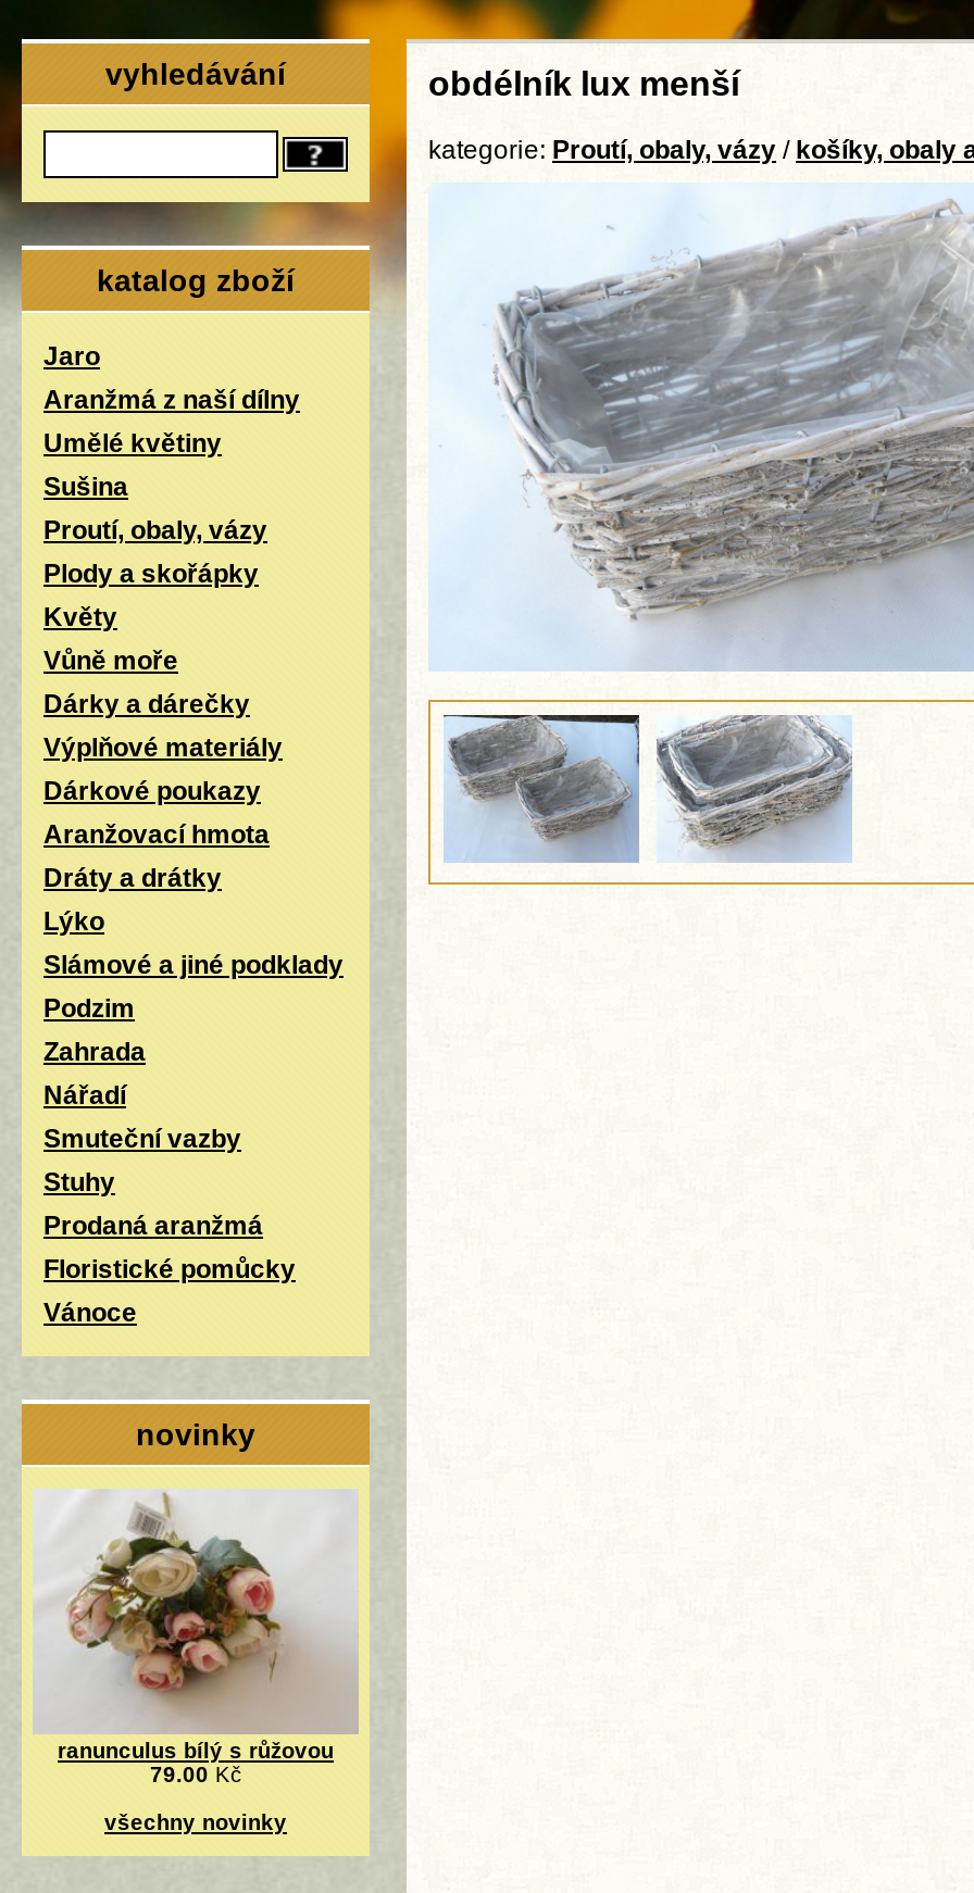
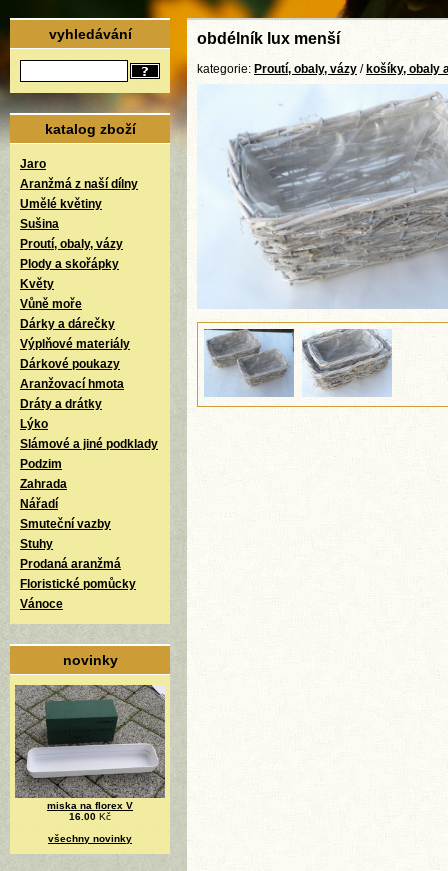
[33,1489,359,1786] [image] | ranunculus bílý s růžovou | 79.00Kč -> [14,684,166,822] [image] | miska na florex V | 16.00Kč

